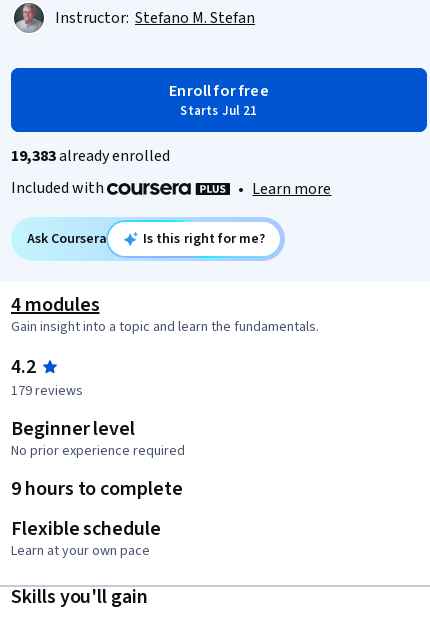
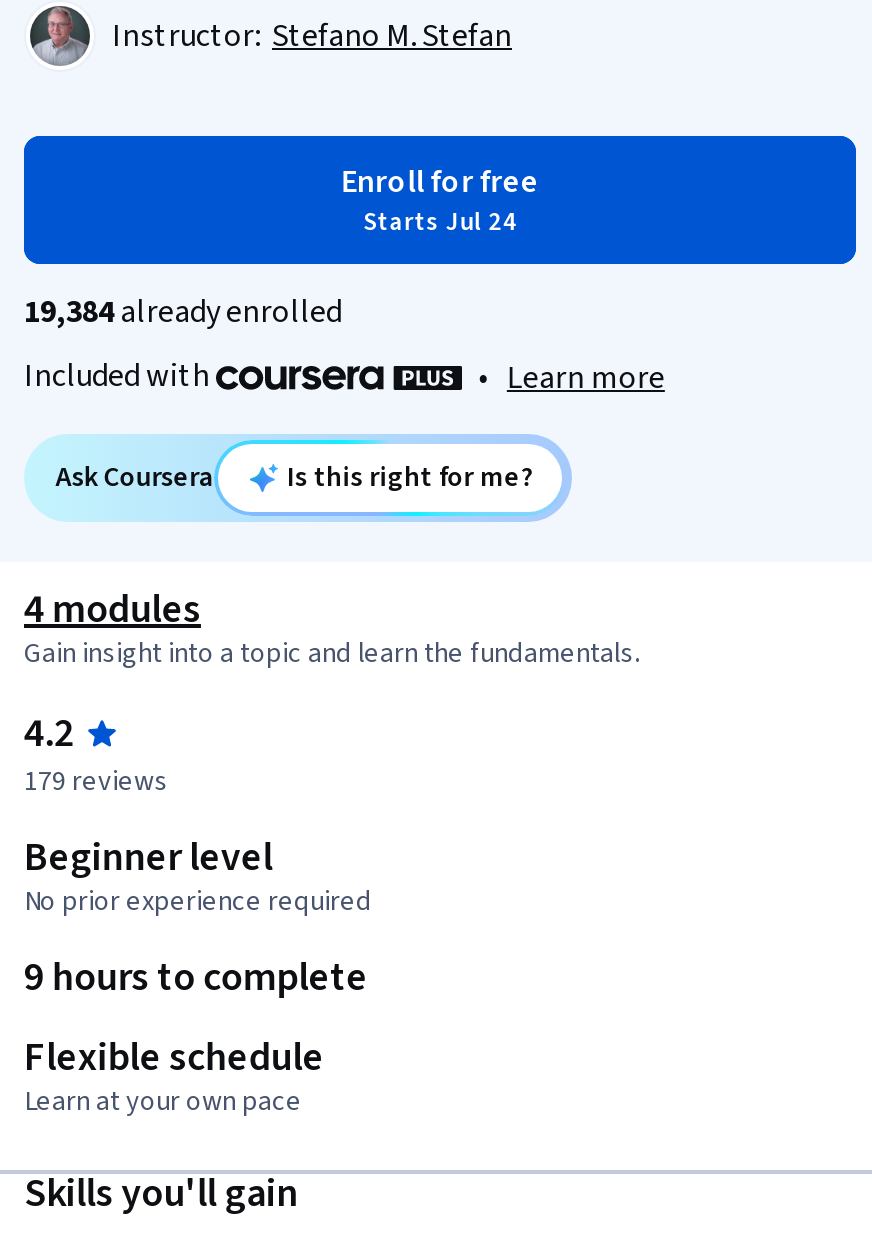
[180,102,257,120] Starts Jul 21 -> [363,204,517,240] Starts Jul 24
[11,145,170,167] 19,383already enrolled -> [24,290,342,334] 19,384already enrolled

